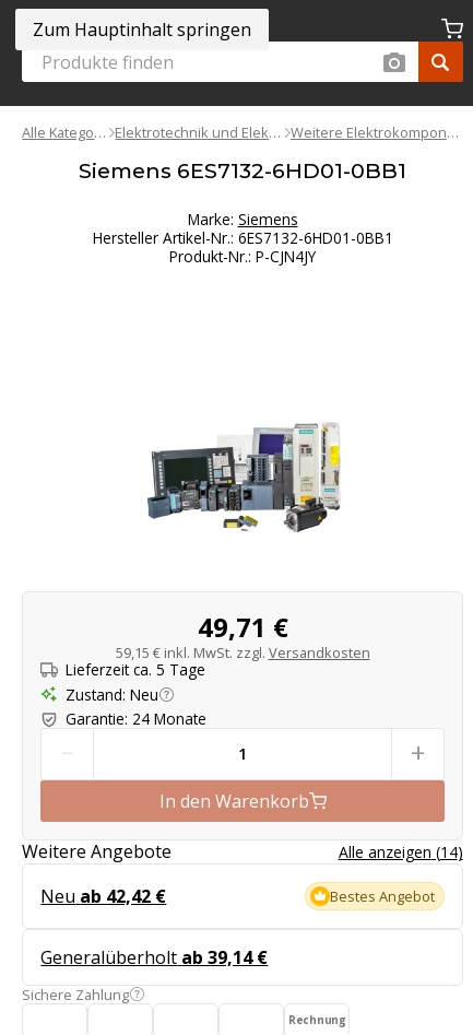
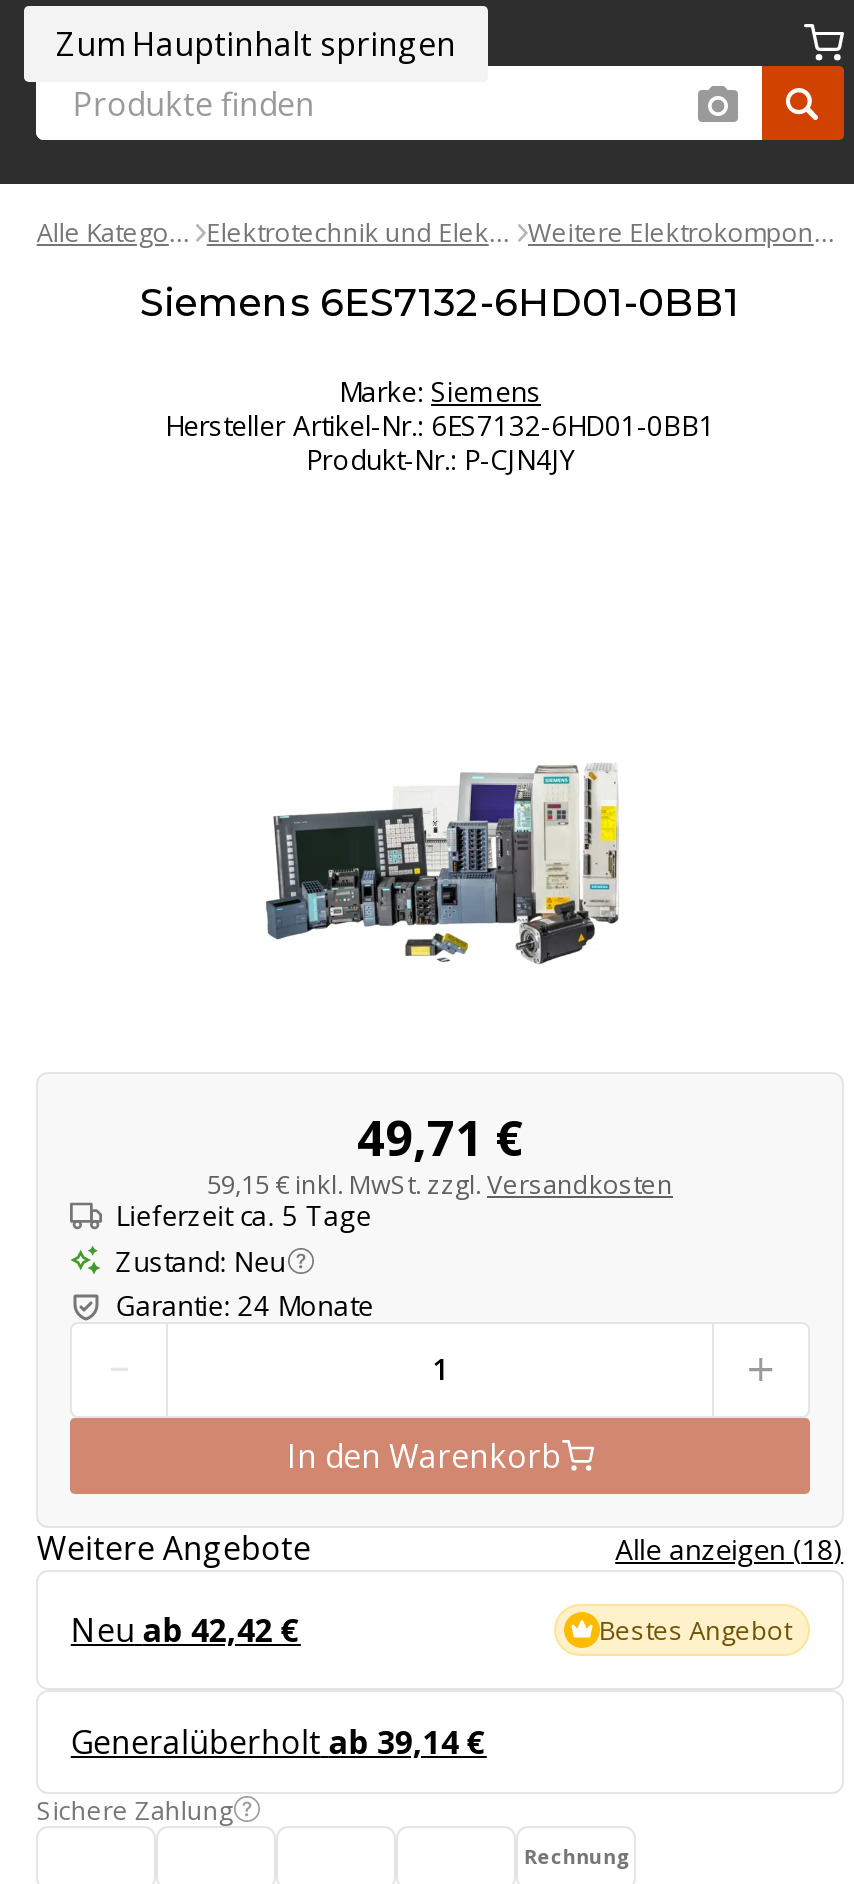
[338,841,463,862] Alle anzeigen (14) -> [615,1530,843,1568] Alle anzeigen (18)

